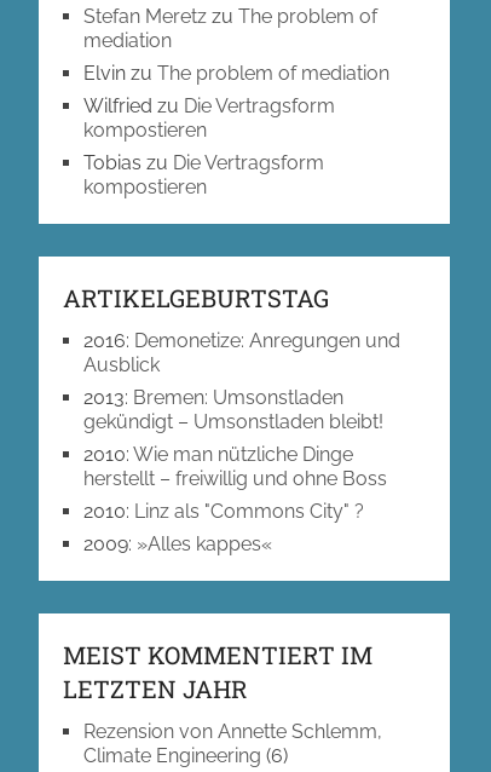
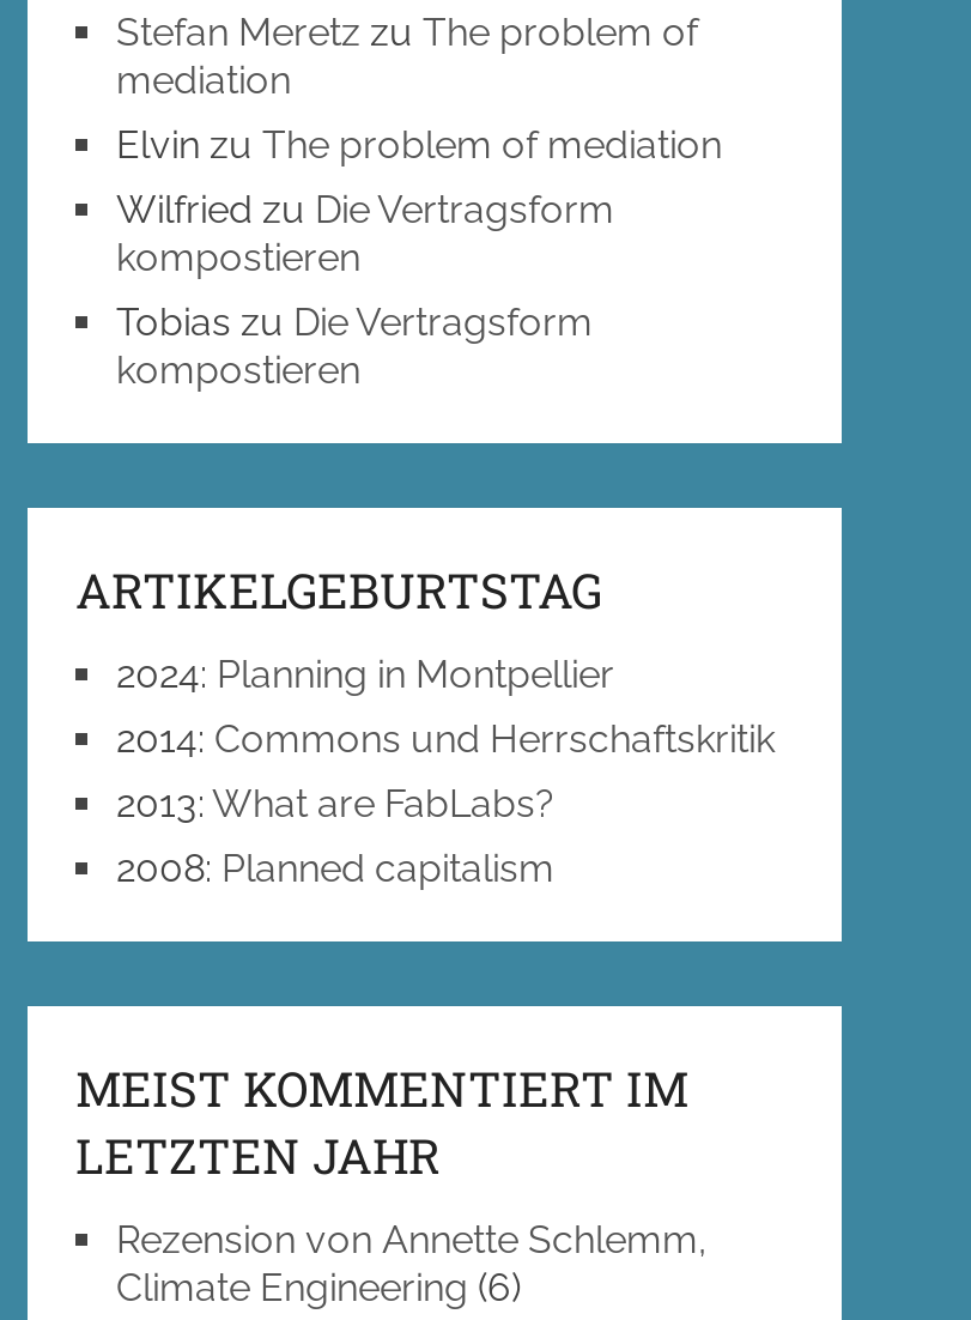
[83,329,400,556] 2016: Demonetize: Anregungen und | Ausblick | 2013: Bremen: Umsonstladen | gekündigt – Umsonstladen bleibt! | 2010: Wie man nützliche Dinge | herstellt – freiwillig und ohne Boss | 2010: Linz als "Commons City" ? | 2009:»Alles kappes« -> [116,652,775,892] 2024: Planning in Montpellier | 2014: Commons und Herrschaftskritik | 2013: What are FabLabs? | 2008: Planned capitalism

